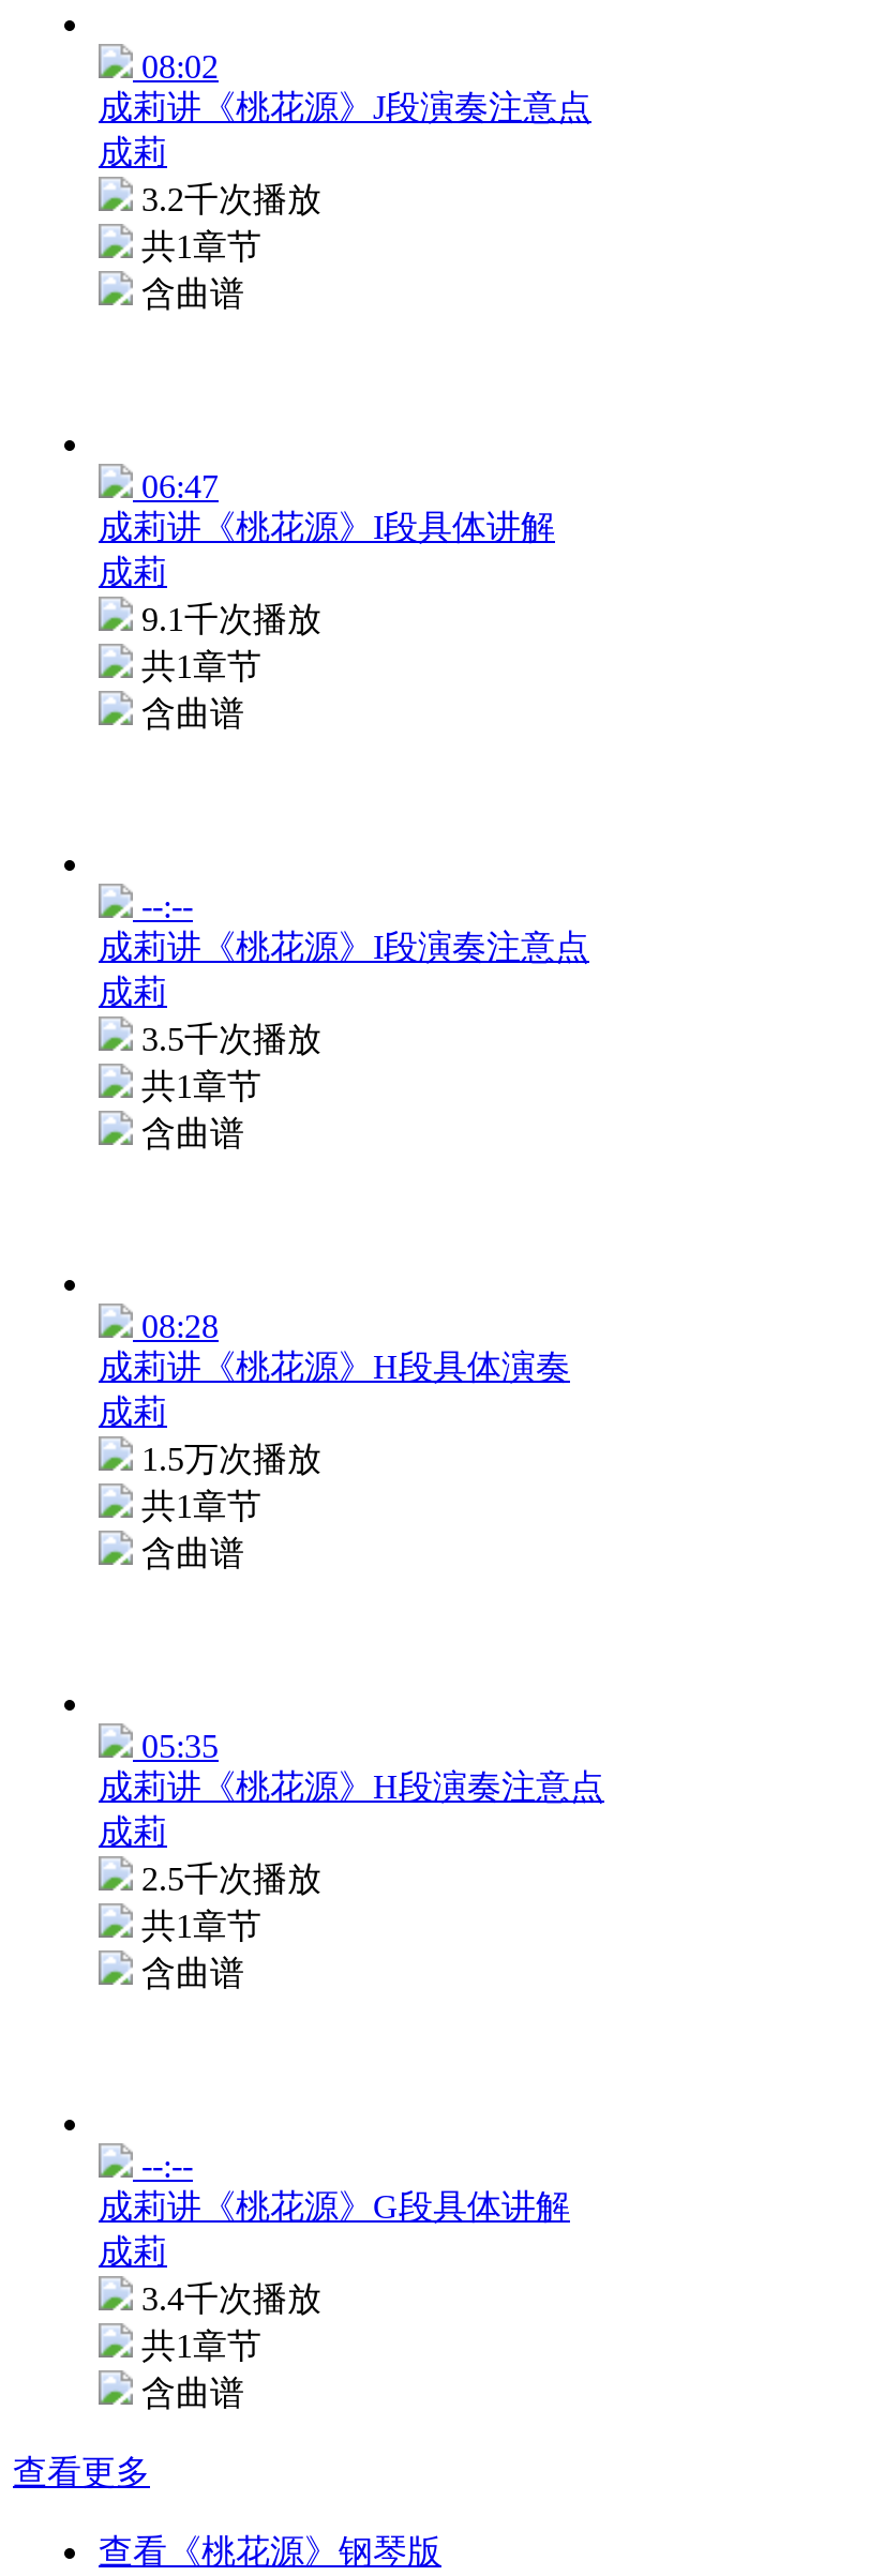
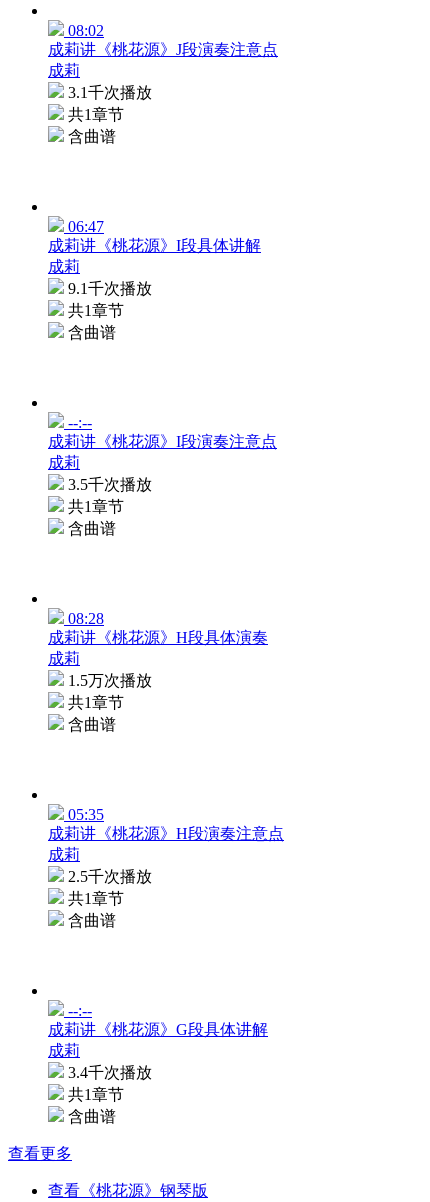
[141,181,321,218] 3.2千次播放 -> [68,84,152,101] 3.1千次播放

